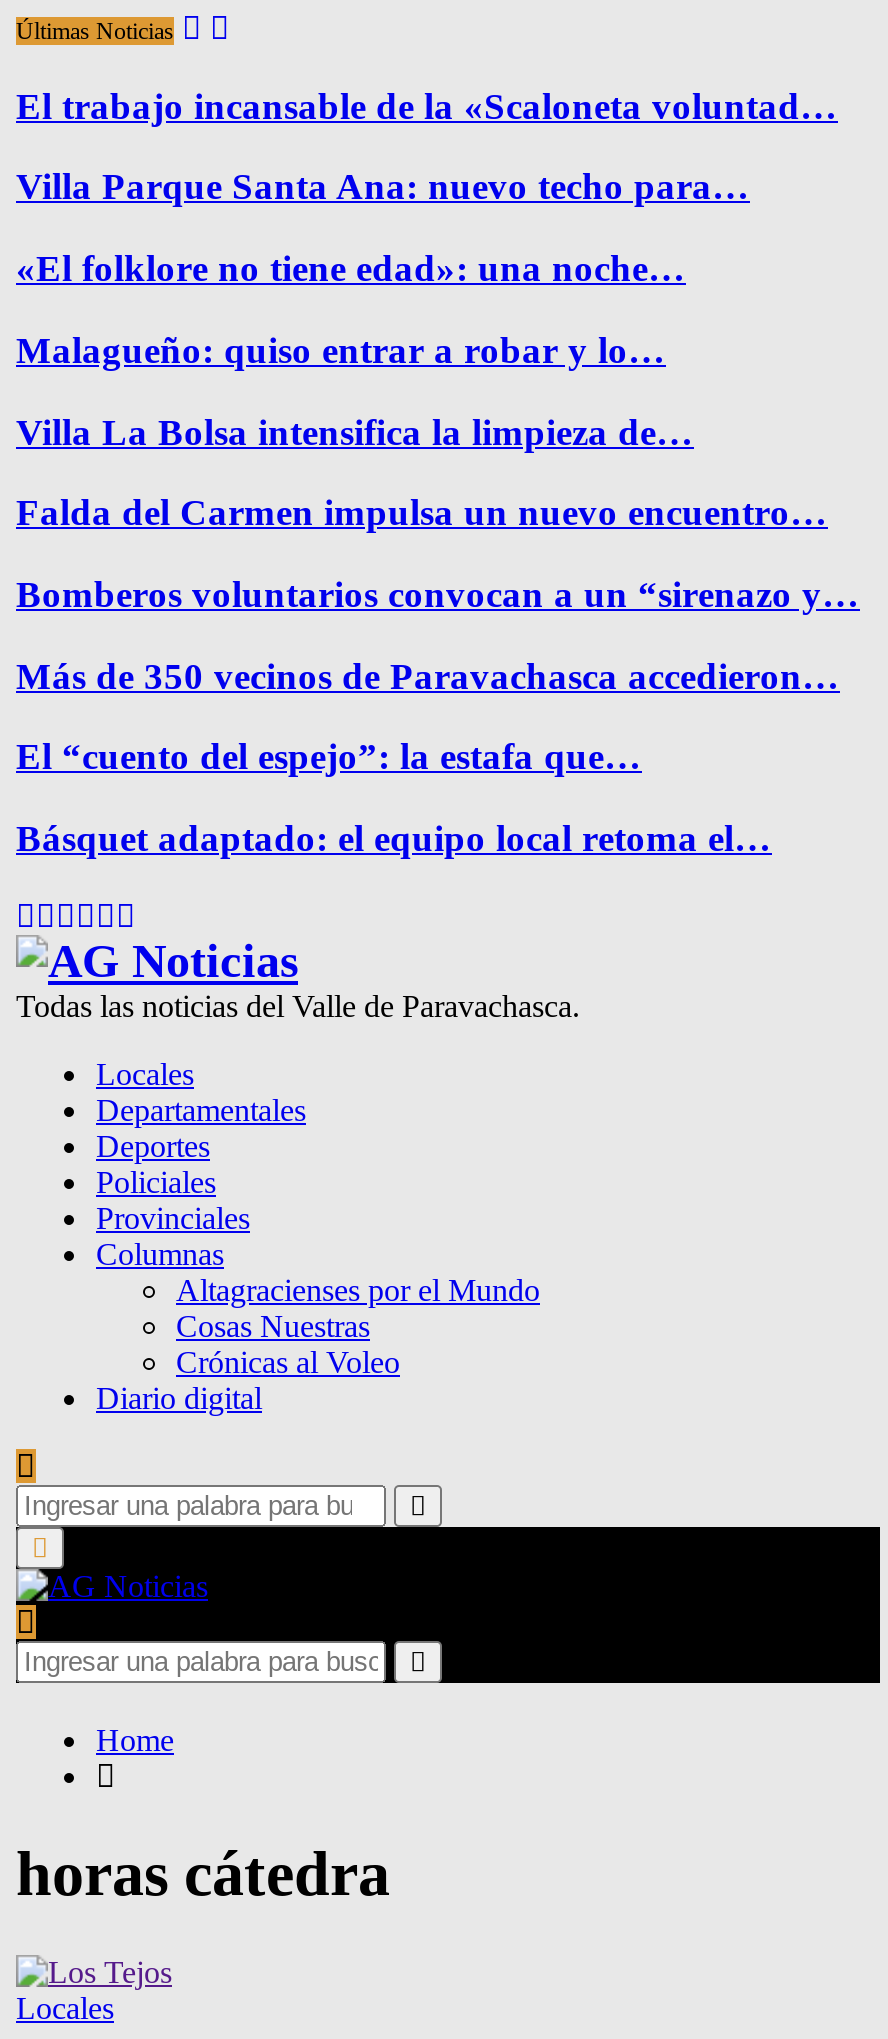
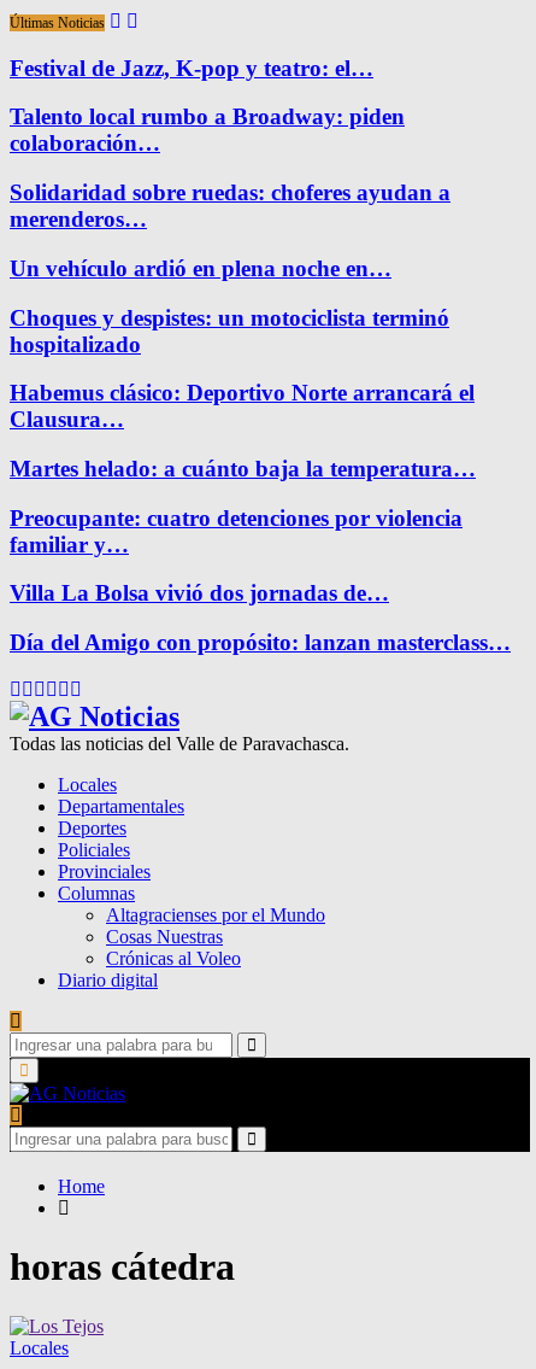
[16,84,838,126] El trabajo incansable de la «Scaloneta voluntad… -> [10,55,373,80] Festival de Jazz, K-pop y teatro: el…
[16,166,750,208] Villa Parque Santa Ana: nuevo techo para… -> [10,104,405,156] Talento local rumbo a Broadway: piden | colaboración…
[16,247,686,289] «El folklore no tiene edad»: una noche… -> [10,180,450,232] Solidaridad sobre ruedas: choferes ayudan a | merenderos…
[16,329,666,371] Malagueño: quiso entrar a robar y lo… -> [10,256,391,281] Un vehículo ardió en plena noche en…
[16,410,694,452] Villa La Bolsa intensifica la limpieza de… -> [10,305,449,357] Choques y despistes: un motociclista terminó | hospitalizado
[16,492,828,534] Falda del Carmen impulsa un nuevo encuentro… -> [10,380,475,432] Habemus clásico: Deportivo Norte arrancará el | Clausura…
[16,573,860,615] Bomberos voluntarios convocan a un “sirenazo y… -> [10,456,476,481] Martes helado: a cuánto baja la temperatura…
[16,655,840,697] Más de 350 vecinos de Paravachasca accedieron… -> [10,505,463,557] Preocupante: cuatro detenciones por violencia | familiar y…
[16,736,642,778] El “cuento del espejo”: la estafa que… -> [10,581,389,606] Villa La Bolsa vivió dos jornadas de…
[16,817,772,859] Básquet adaptado: el equipo local retoma el… -> [10,630,511,655] Día del Amigo con propósito: lanzan masterclass…

